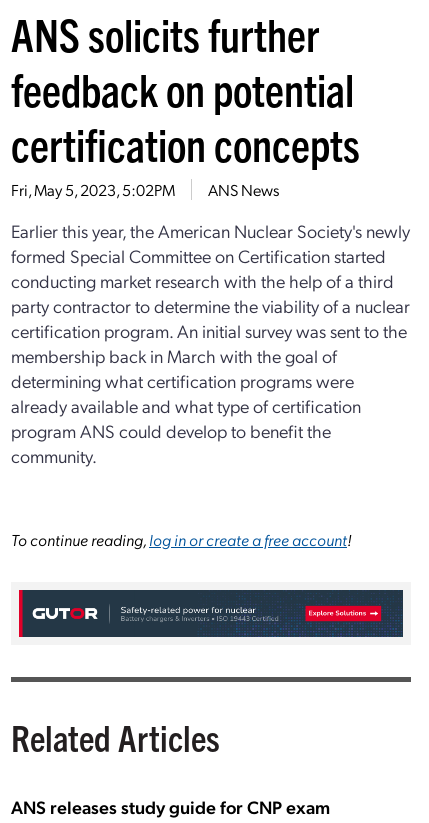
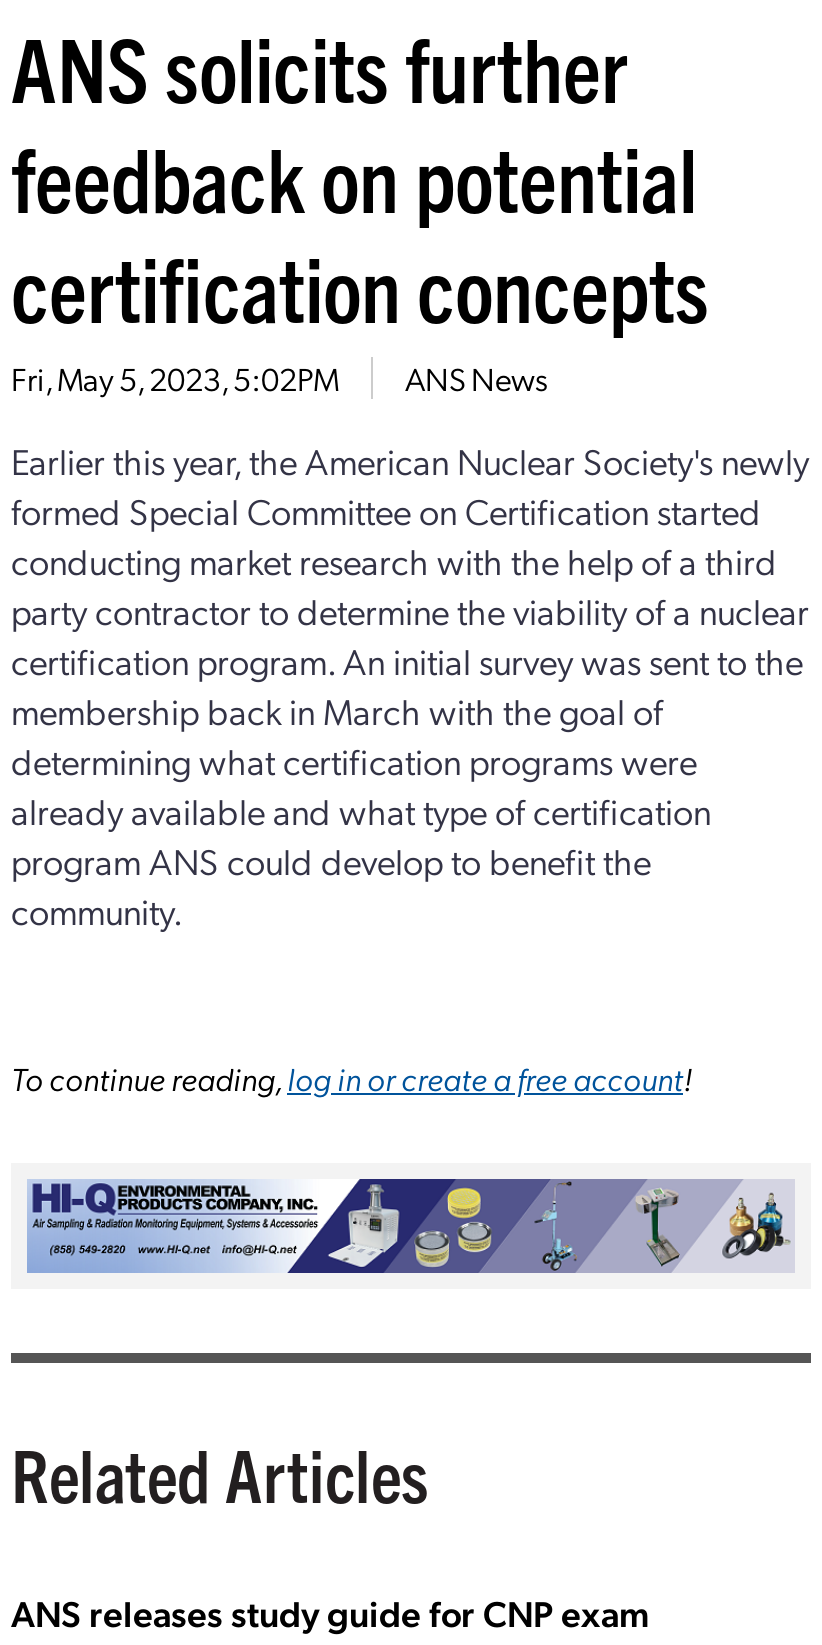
[18,589,404,638] [image] -> [25,1179,795,1273] [image]

